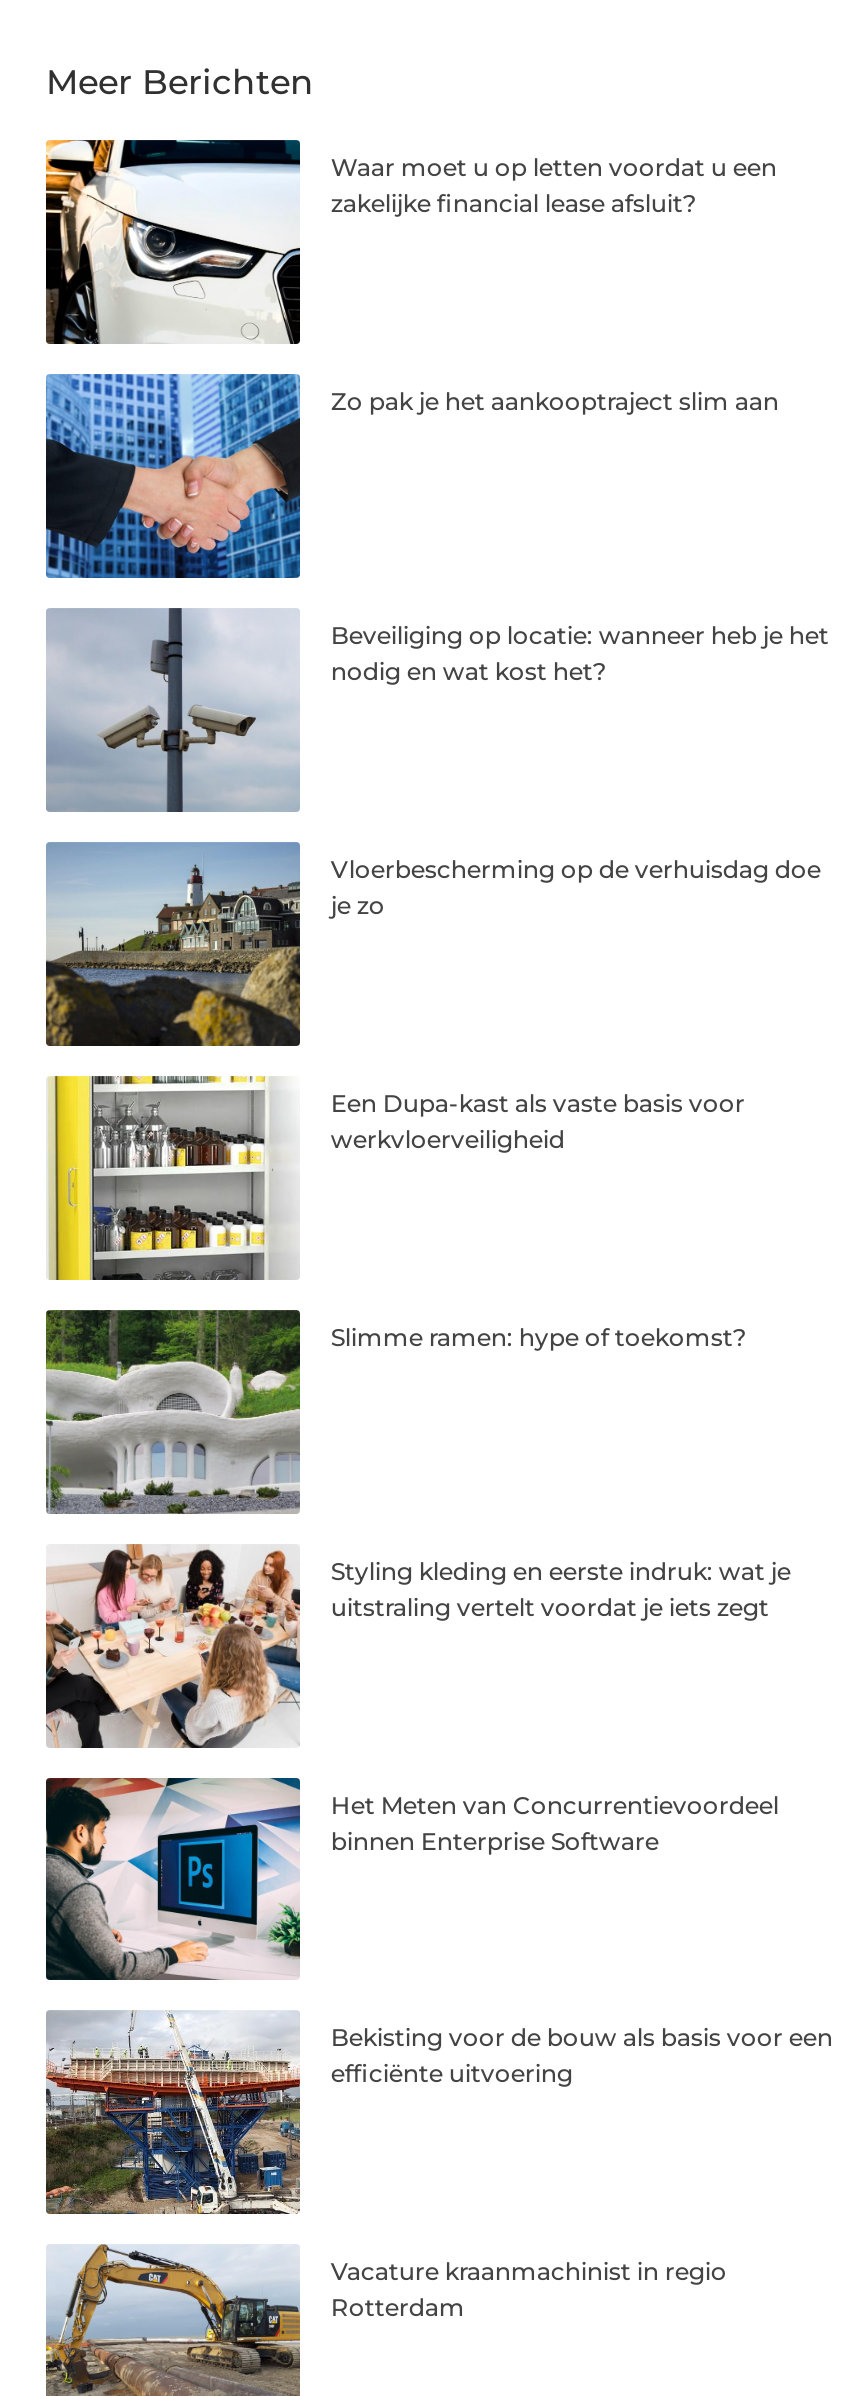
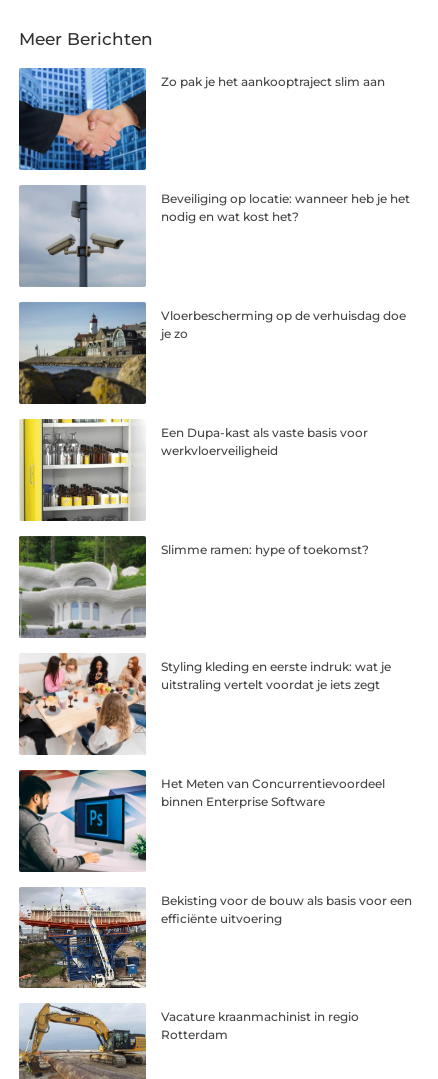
[44,138,777,346] [image] | Waar moet u op letten voordat u een | zakelijke financial lease afsluit? -> none

